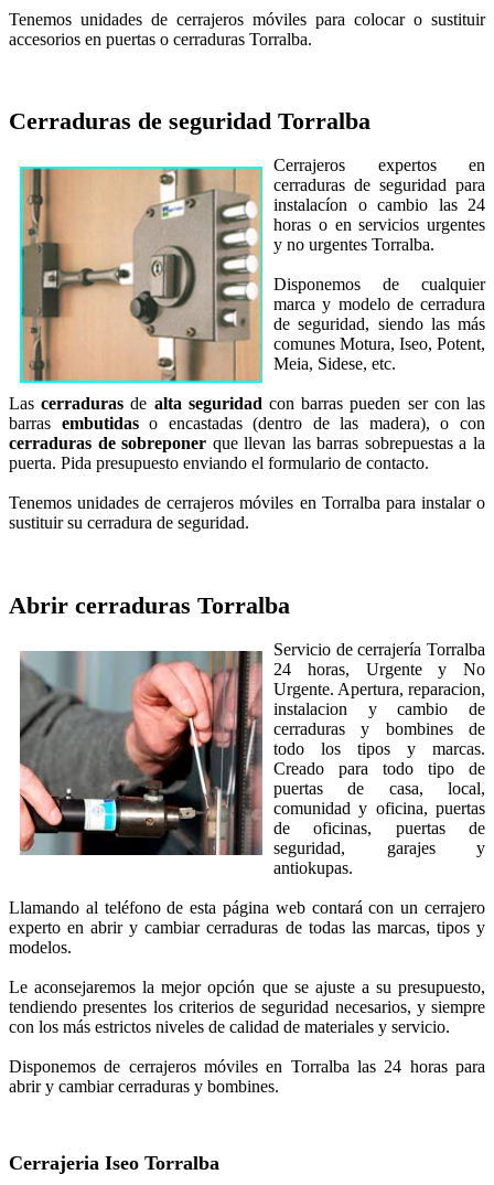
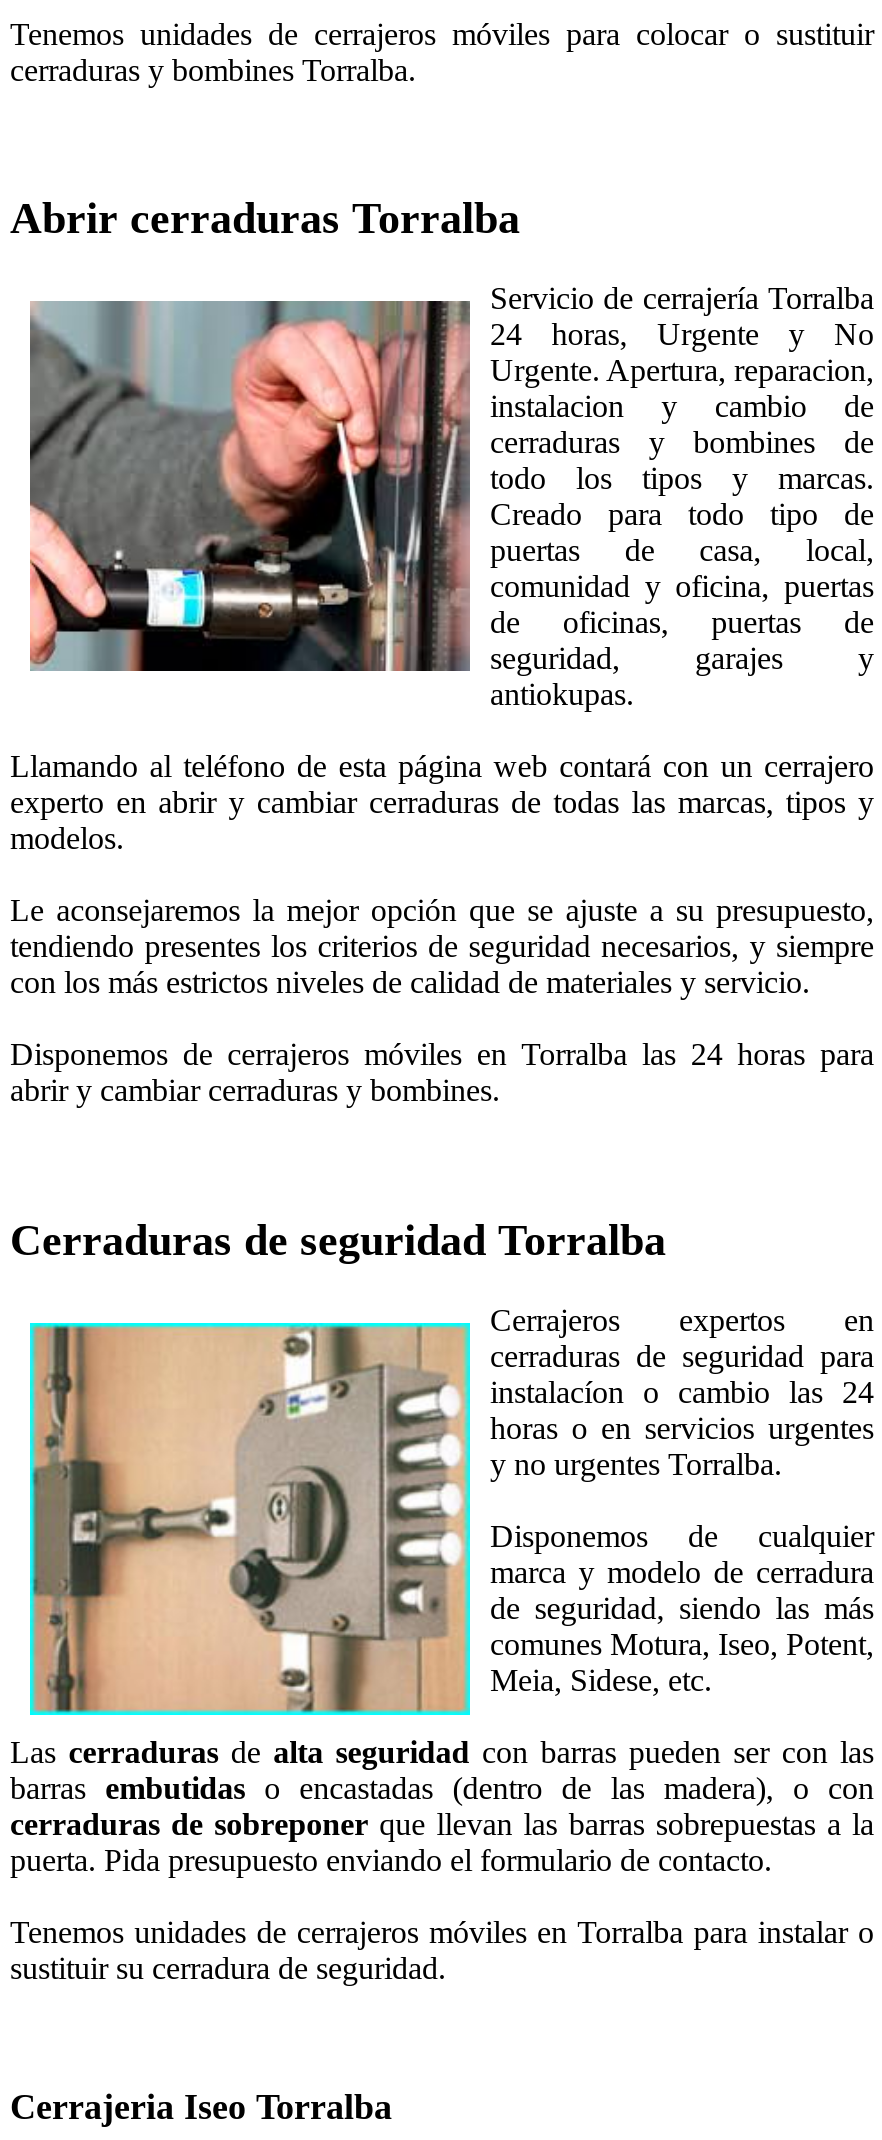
[9,30,312,48] accesorios en puertas o cerraduras Torralba. -> [10,53,416,87] cerraduras y bombines Torralba.
moved [9,107,485,532] -> [10,1214,874,1985]: [image] | Cerraduras de seguridad Torralba | Cerrajeros expertos en | ... | Tenemos unidades de cerrajeros móviles en Torralba para instalar o | sustituir su cerradura de seguridad.
moved [9,591,485,1095] -> [10,193,874,1107]: [image] | Abrir cerraduras Torralba | Servicio de cerrajería Torralba | ... | Disponemos de cerrajeros móviles en Torralba las 24 horas para | abrir y cambiar cerraduras y bombines.

